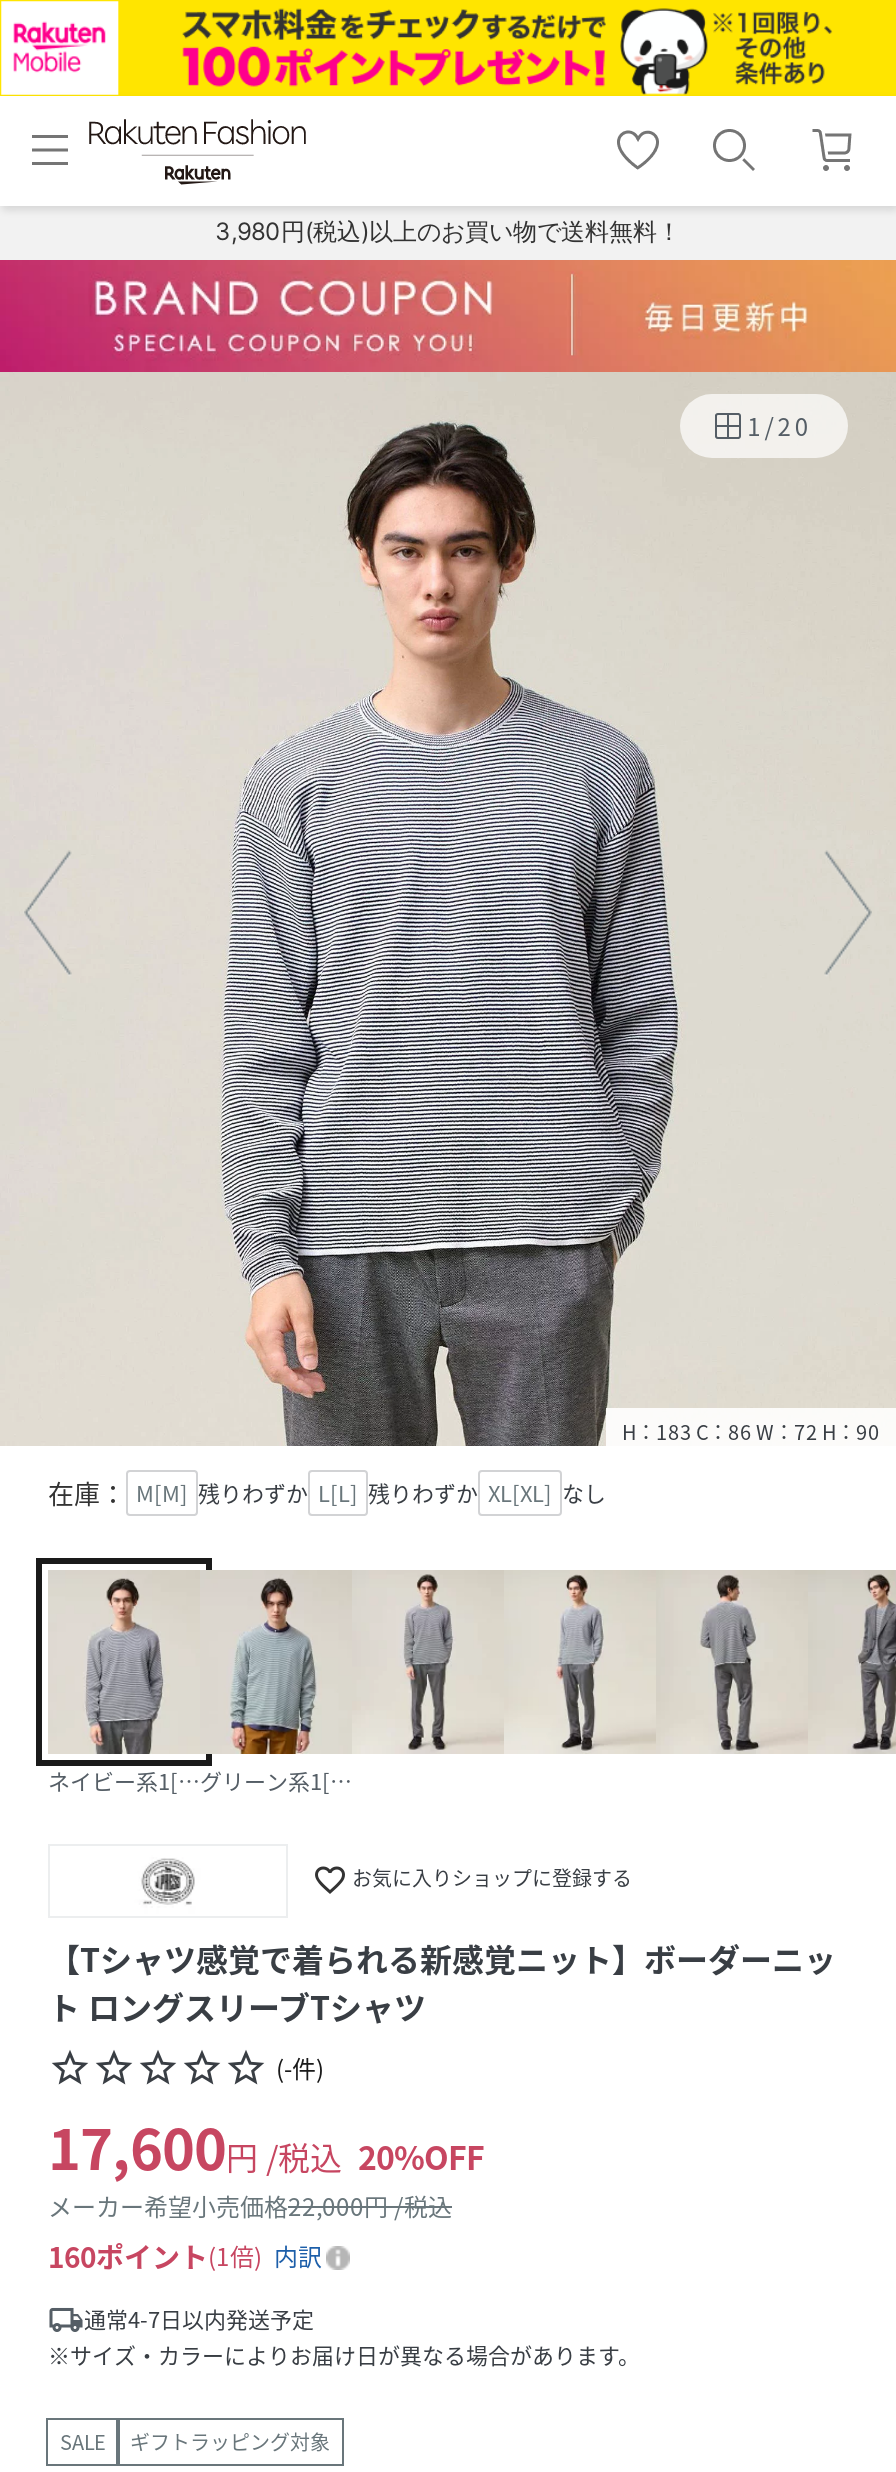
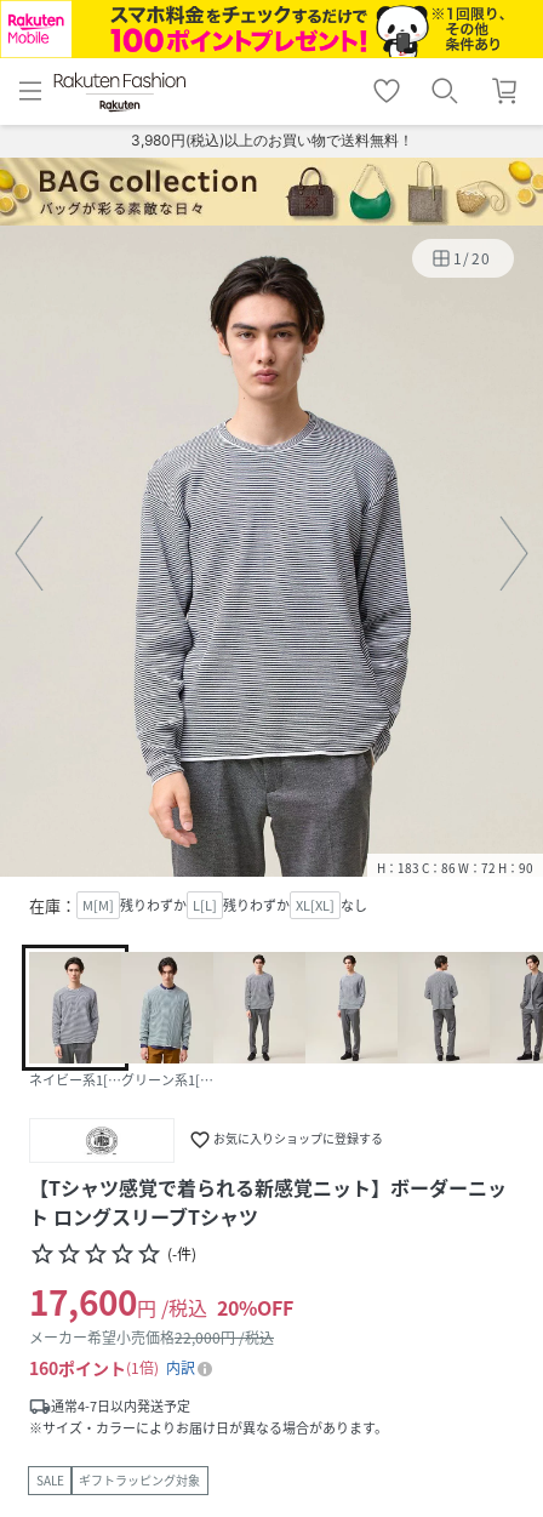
[6,258,890,374] [image] -> [4,158,539,226] [image]

